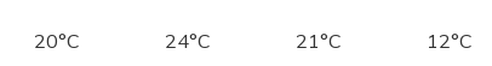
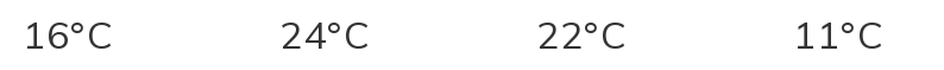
[34,29,80,53] 20°C -> [23,11,113,59] 16°C
[296,29,473,53] 21°C | 12°C -> [536,11,883,59] 22°C | 11°C

